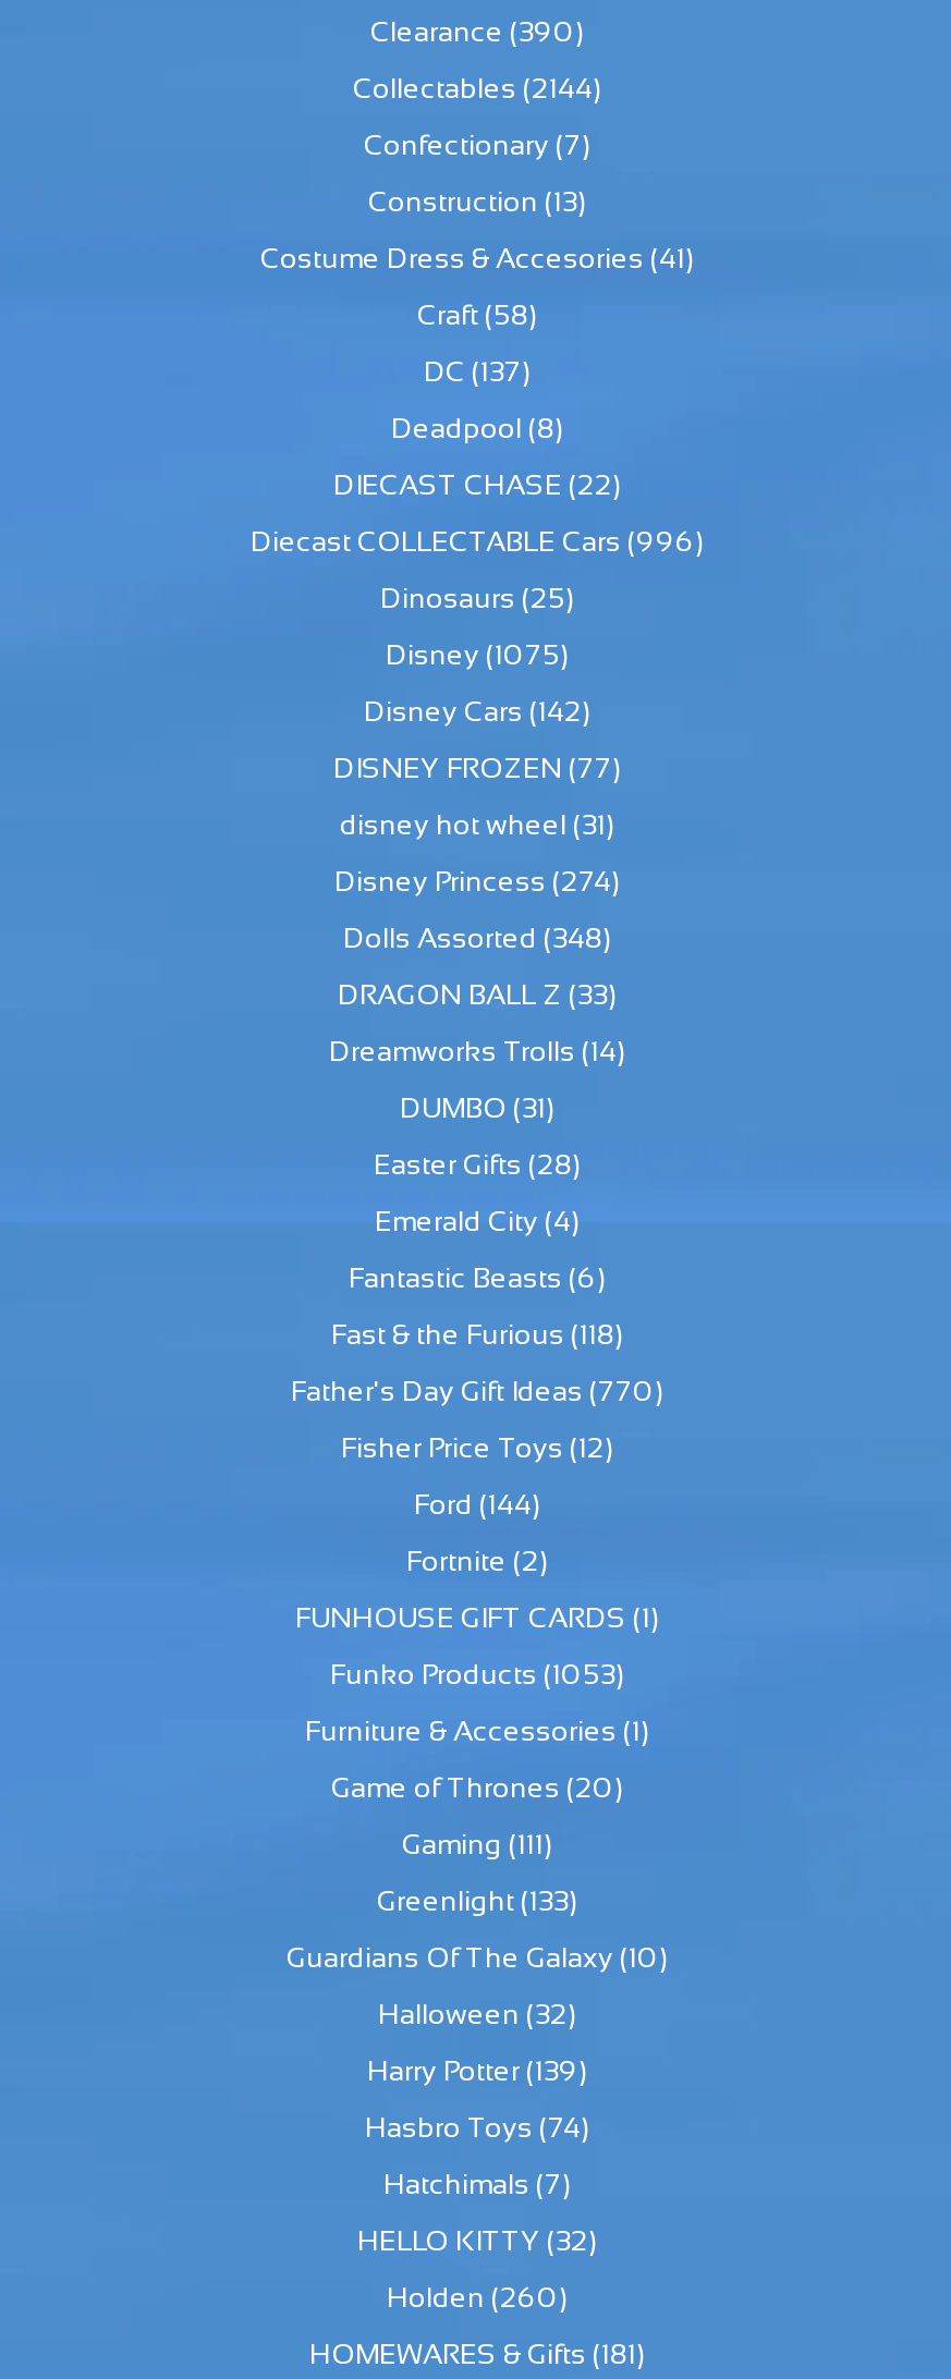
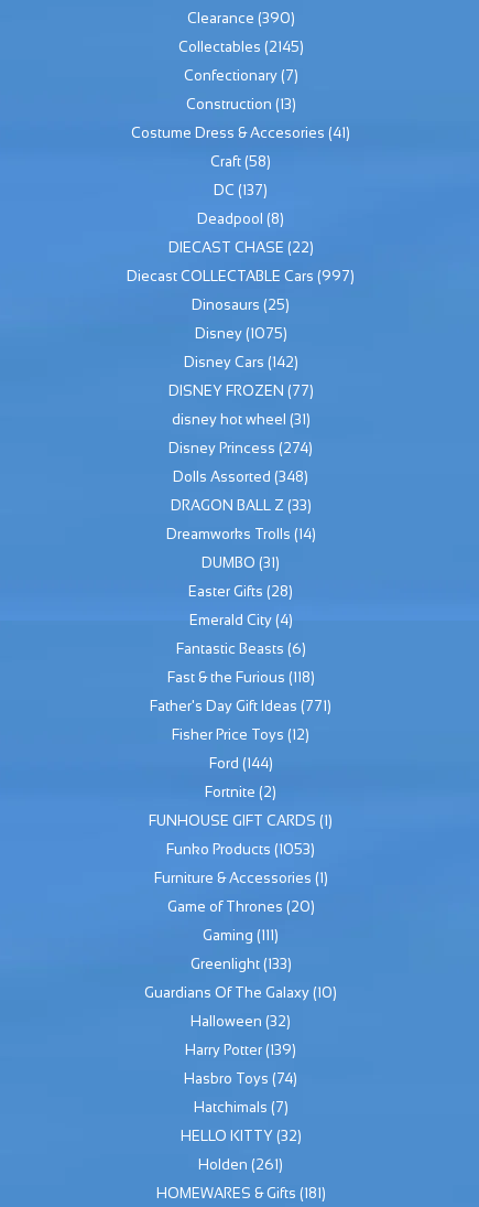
[353,71,601,104] Collectables (2144) -> [178,38,304,55] Collectables (2145)
[251,525,704,557] Diecast COLLECTABLE Cars (996) -> [127,268,355,284] Diecast COLLECTABLE Cars (997)
[291,1374,663,1407] Father's Day Gift Ideas (770) -> [150,698,332,714] Father's Day Gift Ideas (771)
[387,2281,568,2313] Holden (260) -> [199,1156,284,1173] Holden (261)

